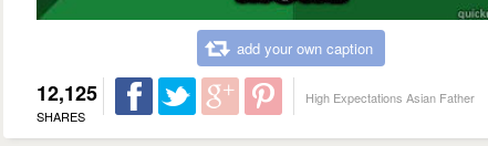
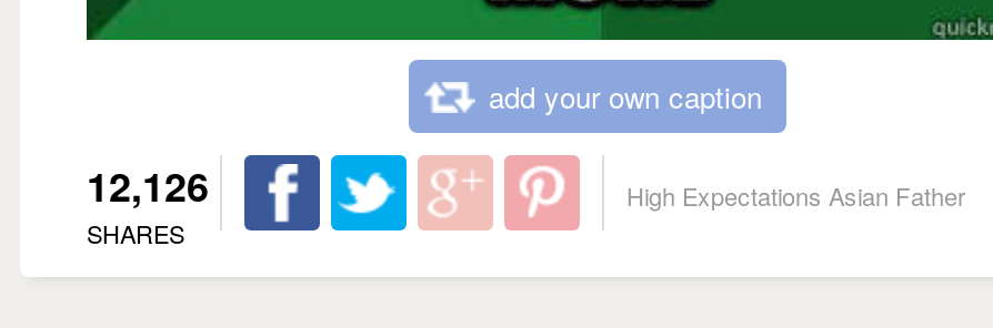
[37,78,97,107] 12,125 -> [87,157,209,215] 12,126

